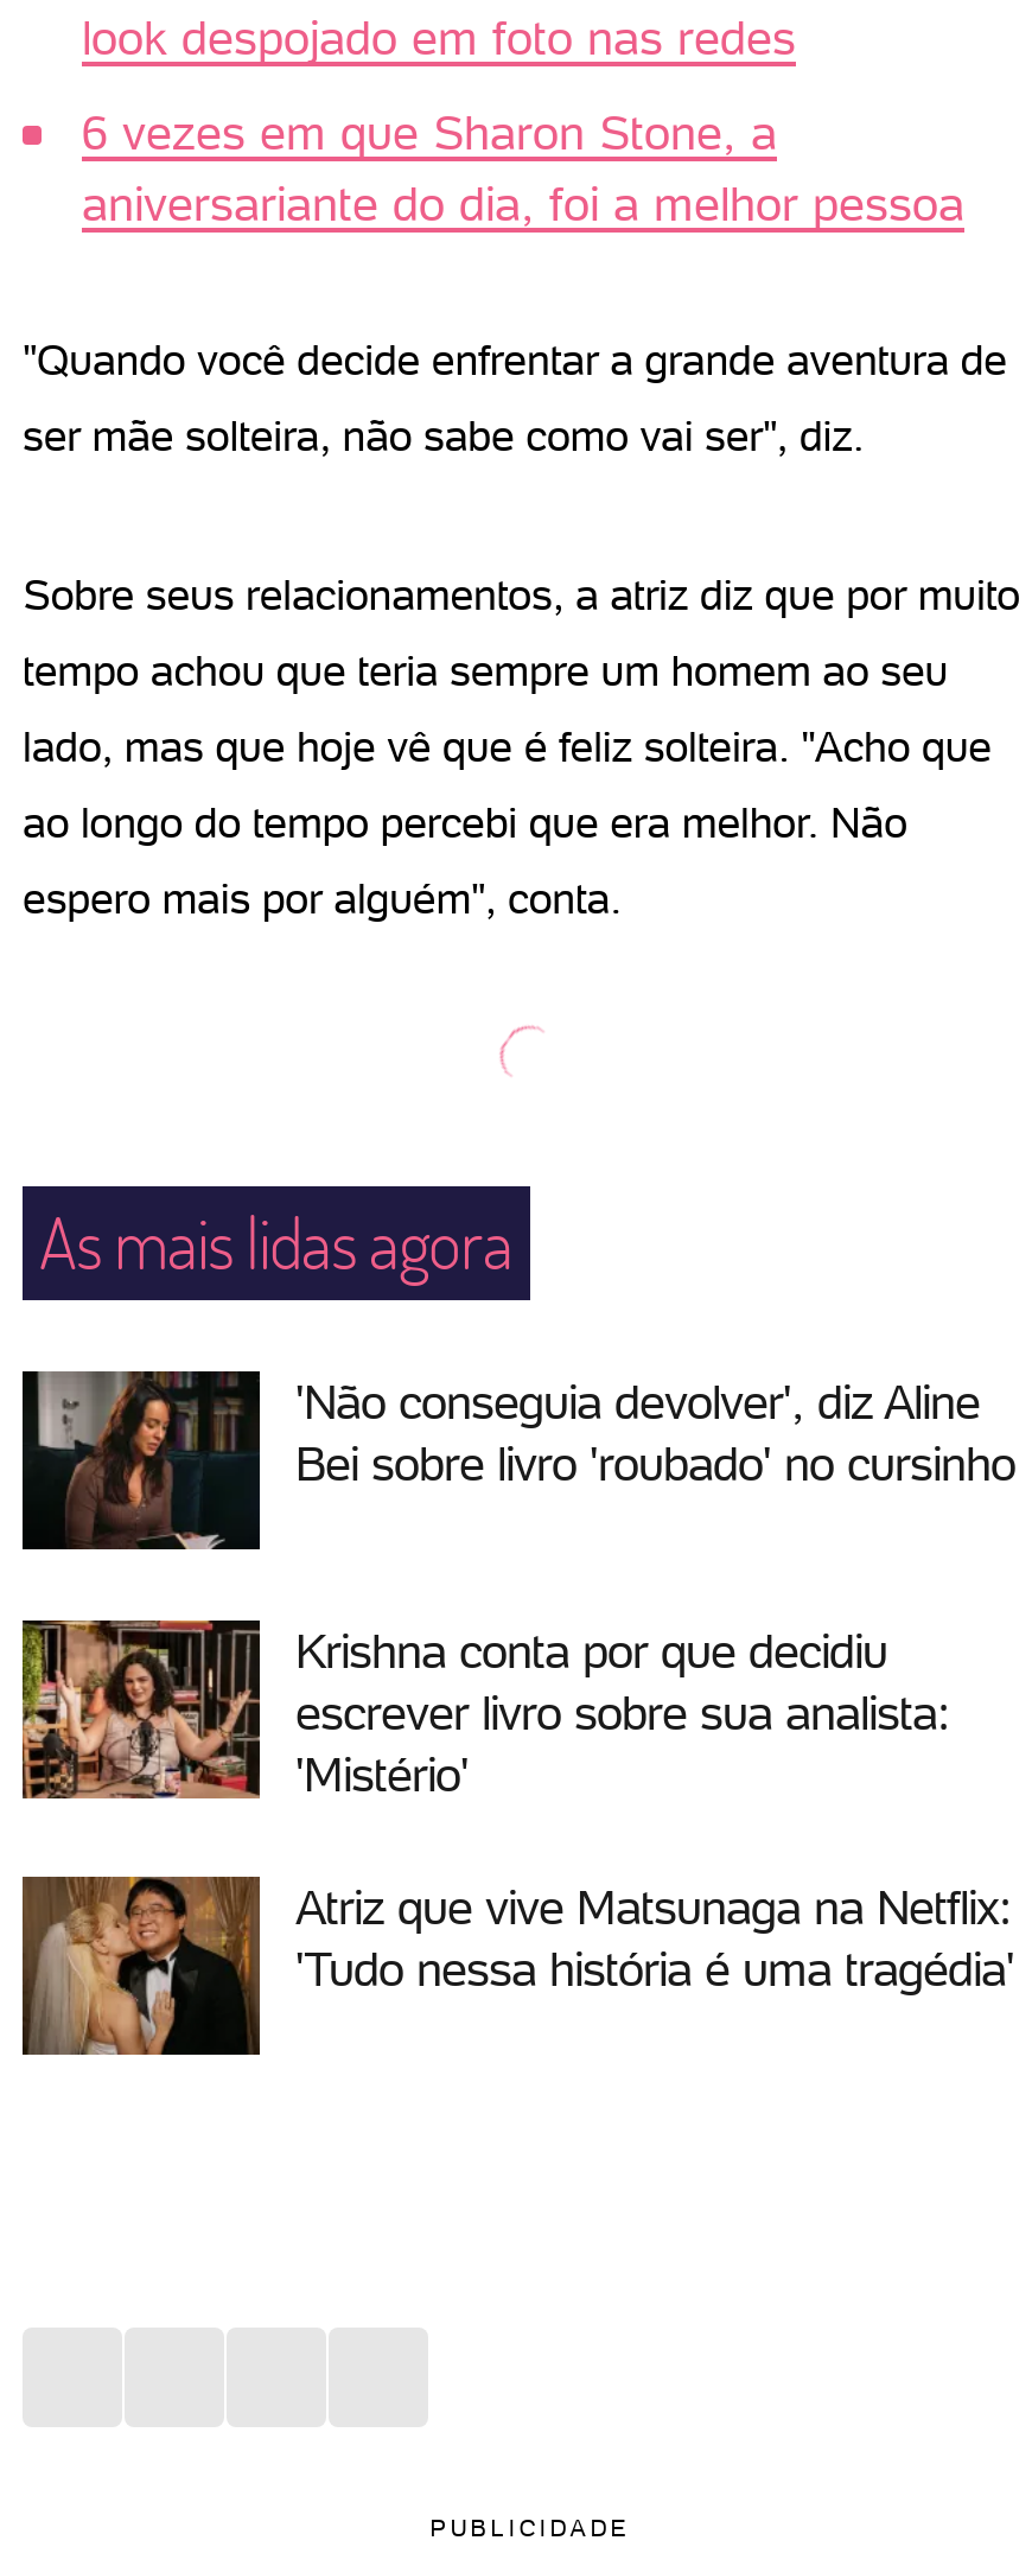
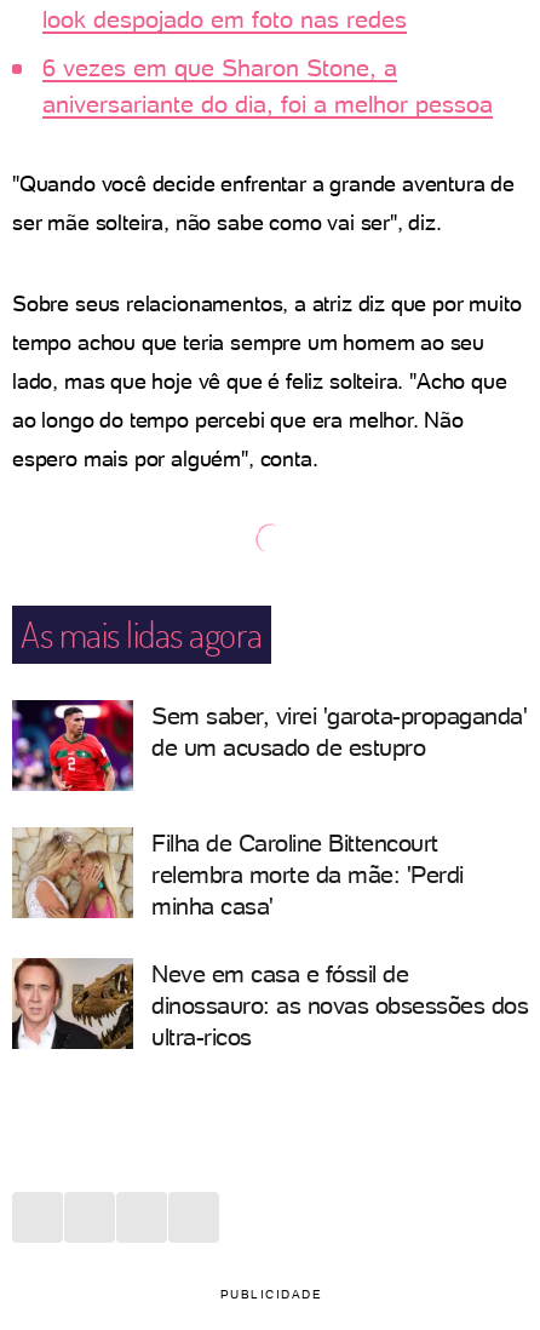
[20,1369,1015,1554] [image] | 'Não conseguia devolver', diz Aline | Bei sobre livro 'roubado' no cursinho -> [11,699,527,792] [image] | Sem saber, virei 'garota-propaganda' | de um acusado de estupro
[23,1621,950,1803] [image] | Krishna conta por que decidiu | escrever livro sobre sua analista: | 'Mistério' -> [11,827,463,921] [image] | Filha de Caroline Bittencourt | relembra morte da mãe: 'Perdi | minha casa'
[20,1874,1014,2059] [image] | Atriz que vive Matsunaga na Netflix: | 'Tudo nessa história é uma tragédia' -> [12,957,528,1051] [image] | Neve em casa e fóssil de | dinossauro: as novas obsessões dos | ultra-ricos

